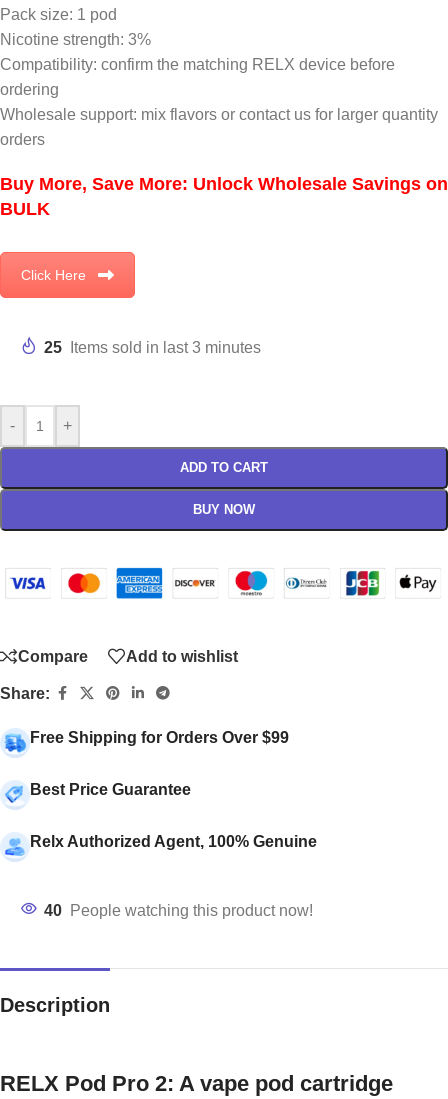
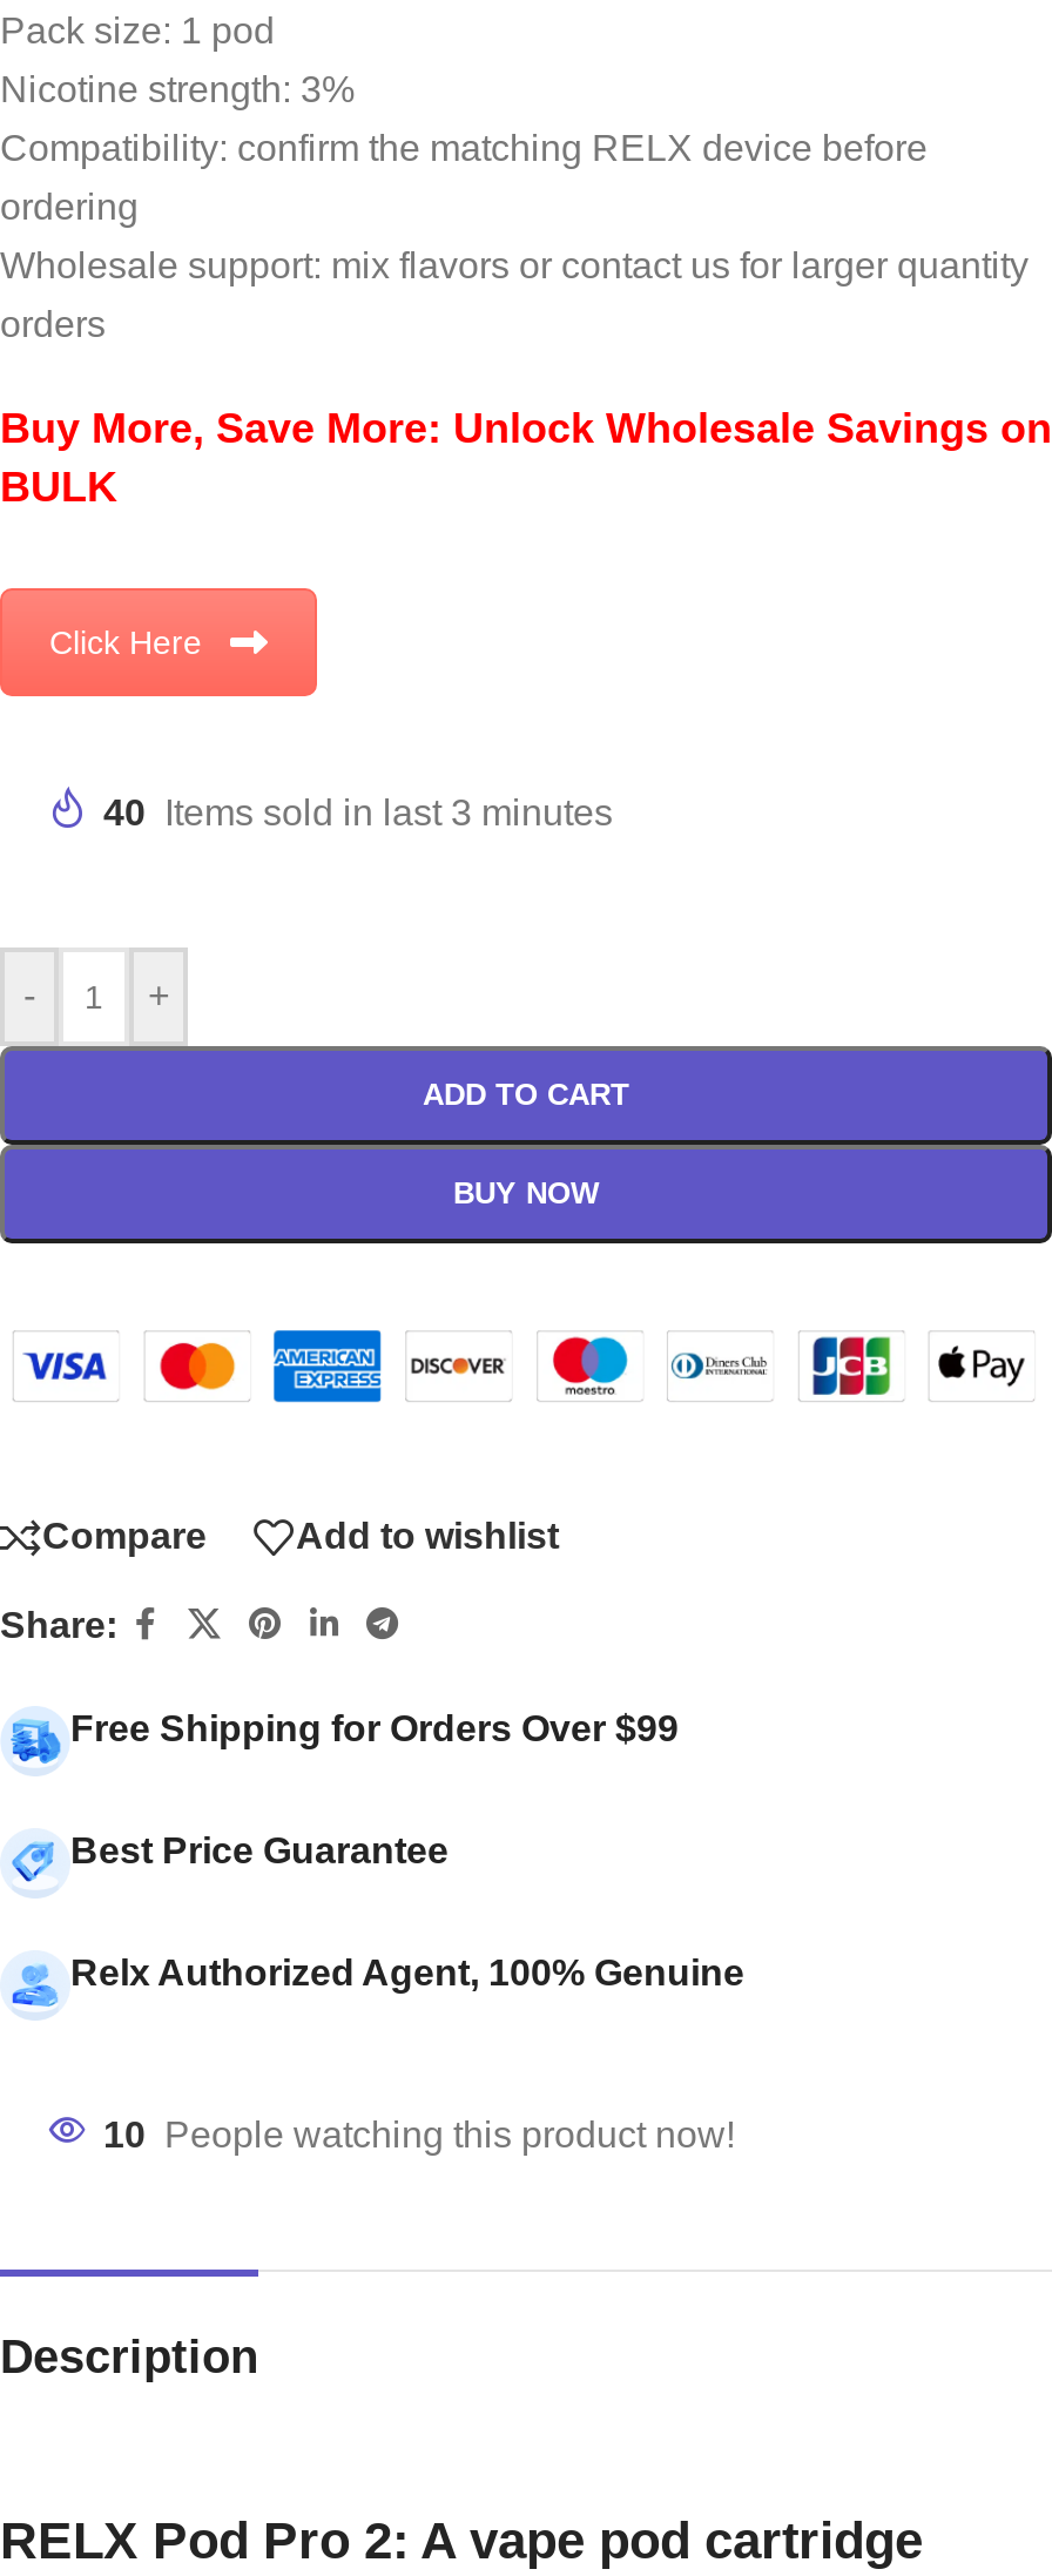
[44,339,261,356] 25 Items sold in last 3 minutes -> [103,792,613,832] 40 Items sold in last 3 minutes
[44,902,313,919] 40 People watching this product now! -> [103,2114,735,2154] 10 People watching this product now!

